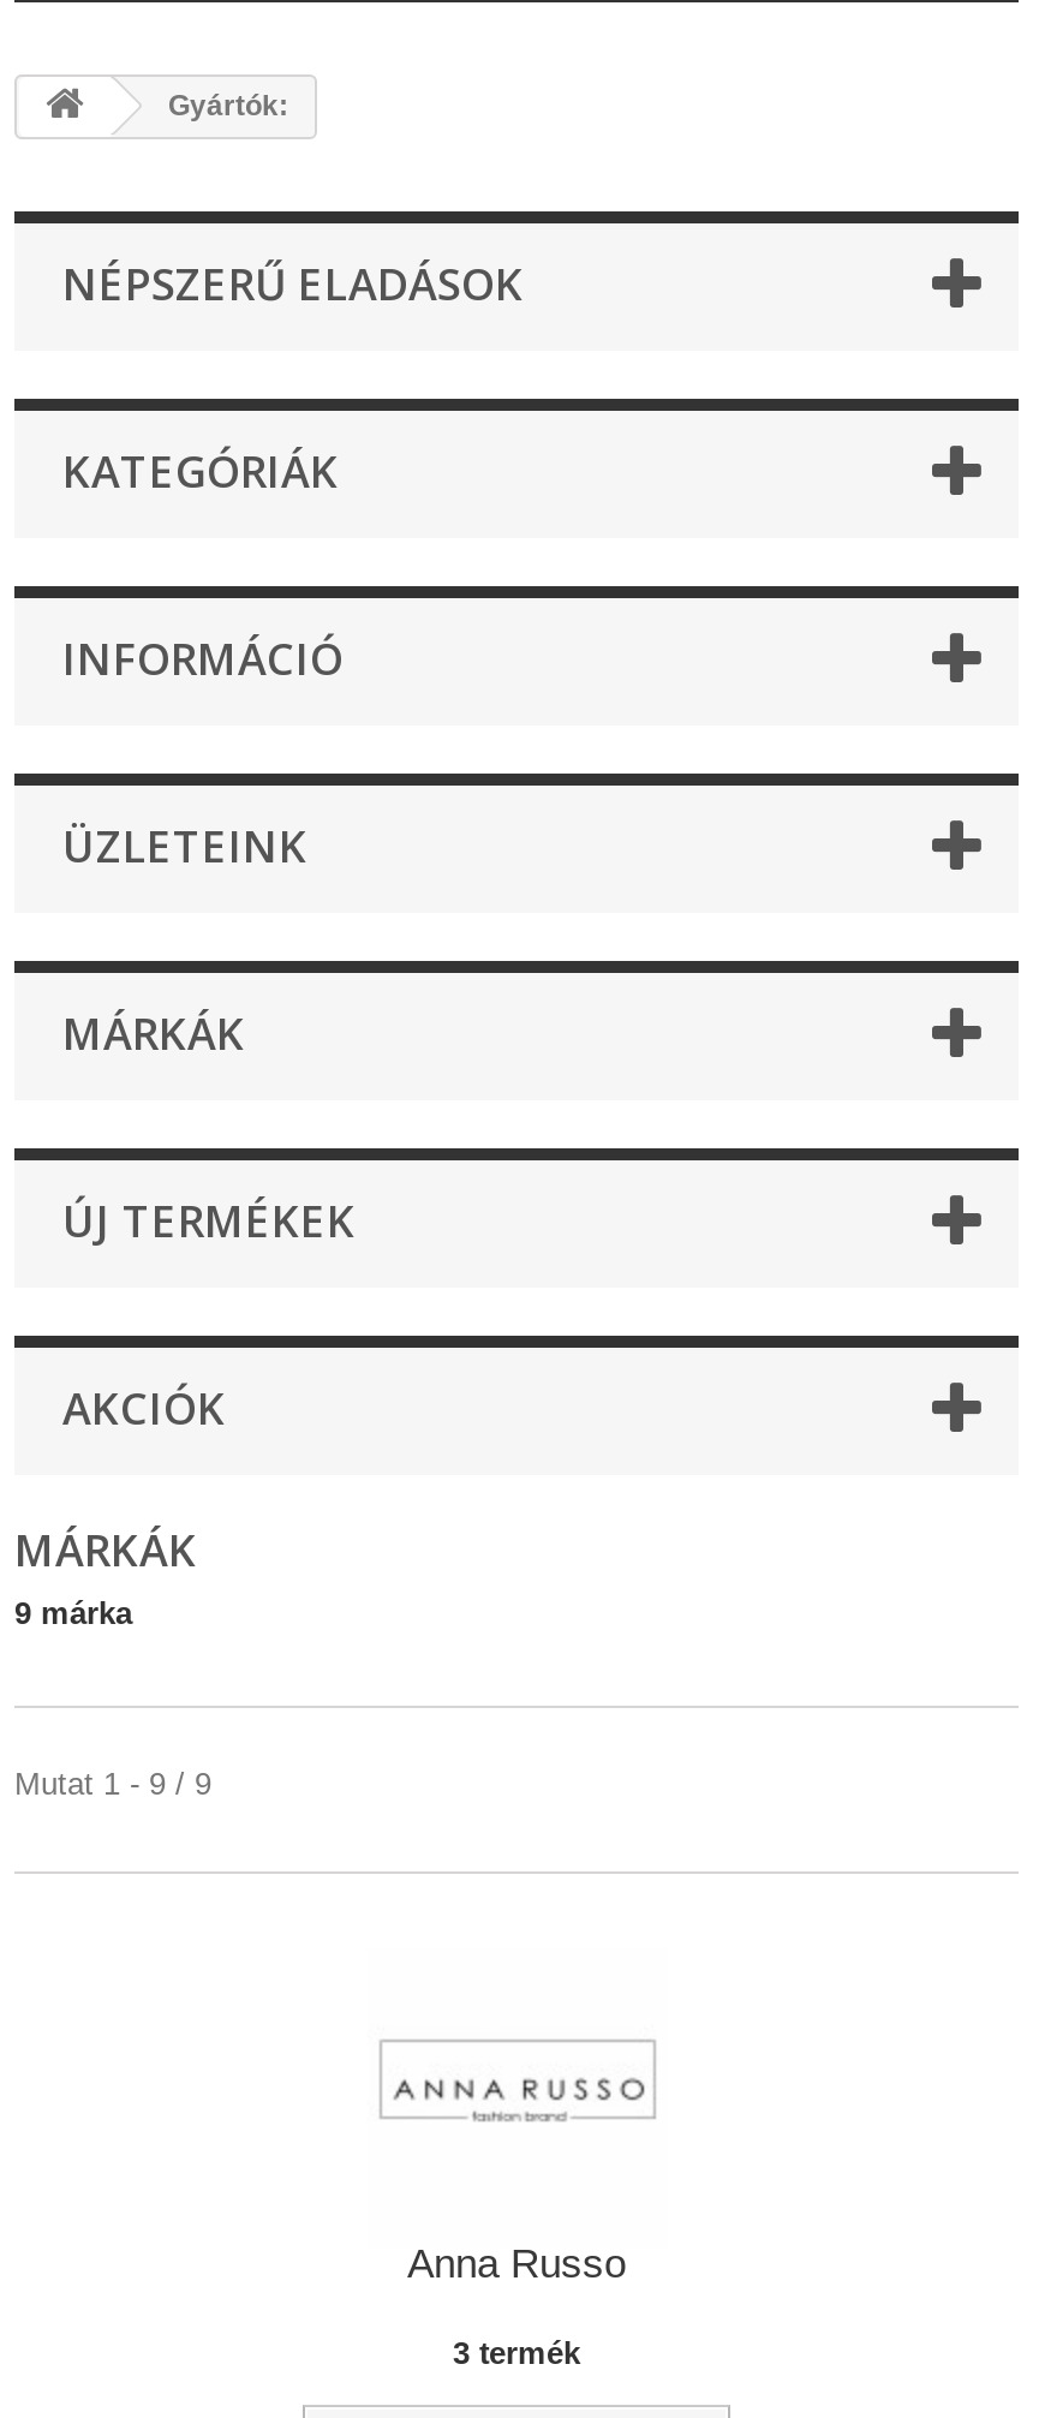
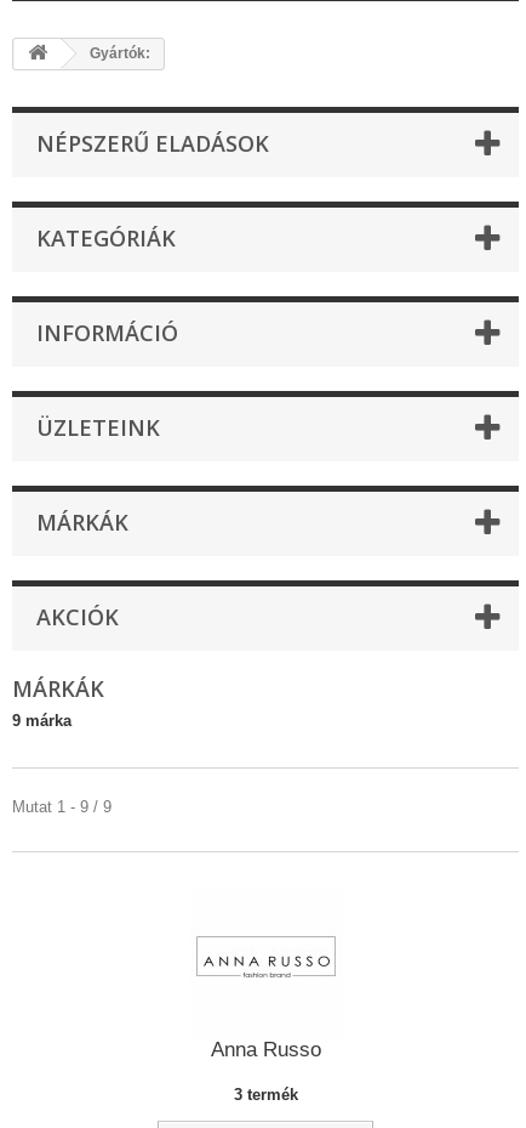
[62,1192,356,1249] ÚJ TERMÉKEK -> none

